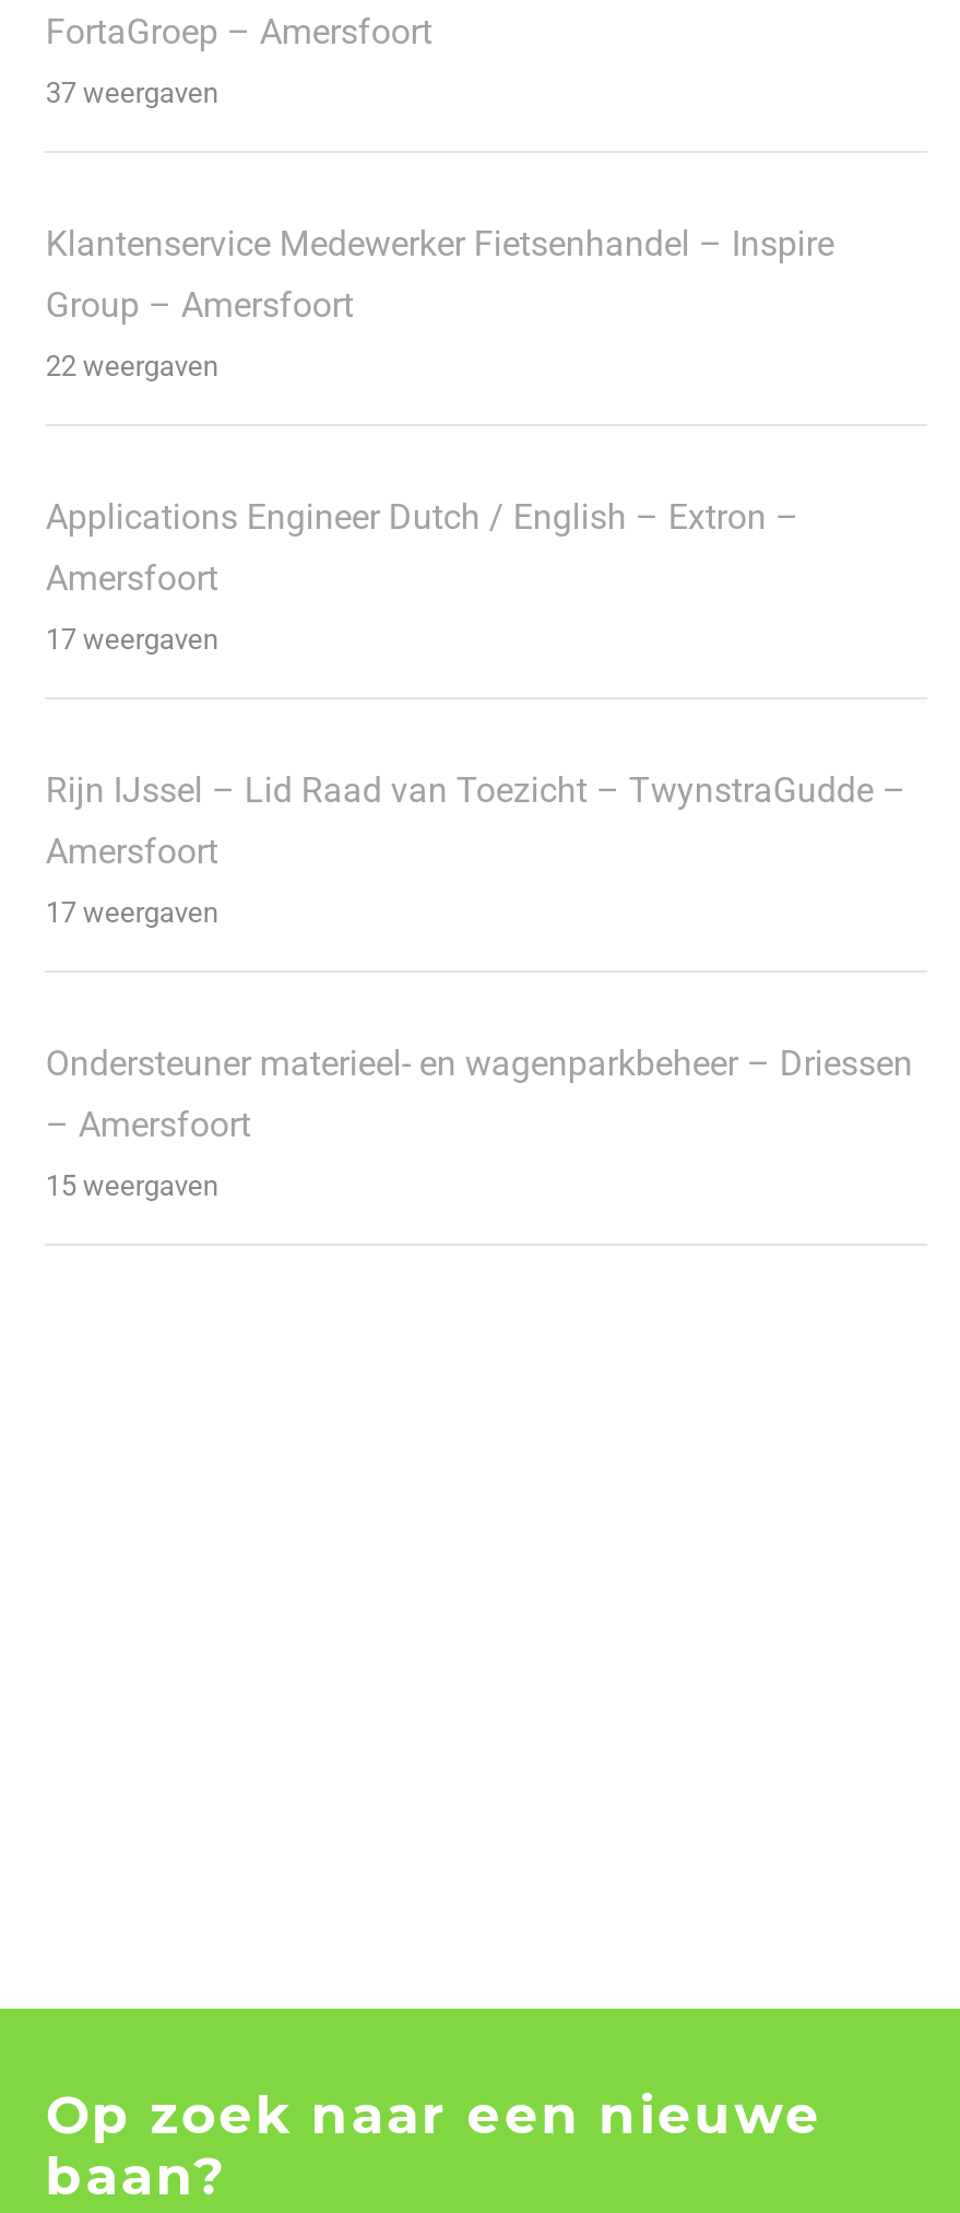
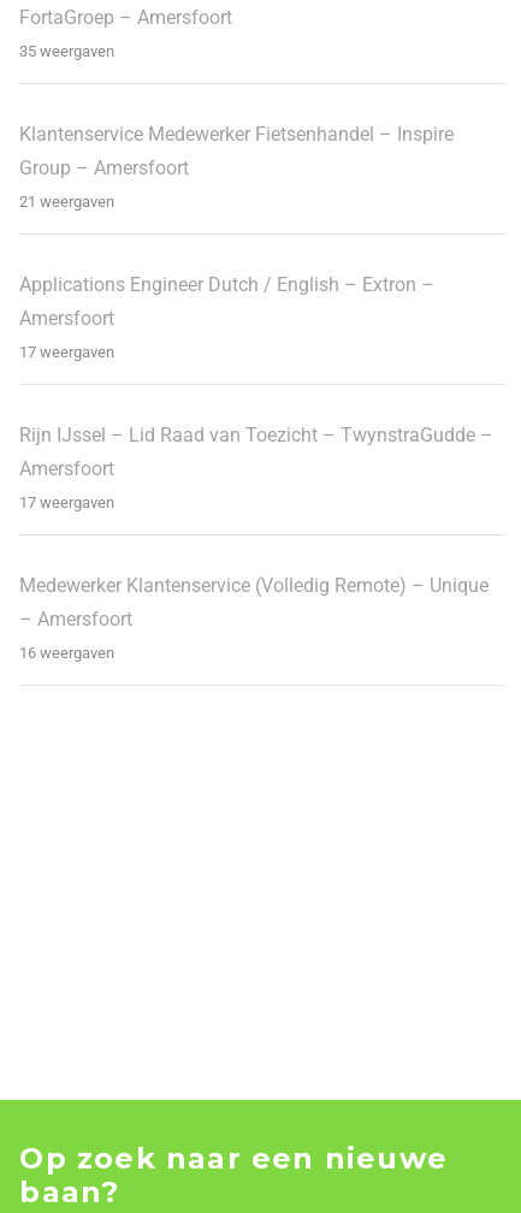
[46,76,218,108] 37 weergaven -> [20,42,115,60] 35 weergaven
[46,349,218,382] 22 weergaven -> [20,192,115,210] 21 weergaven
[46,1042,913,1083] Ondersteuner materieel- en wagenparkbeheer – Driessen -> [20,574,489,596] Medewerker Klantenservice (Volledig Remote) – Unique
[46,1168,218,1201] 15 weergaven -> [20,643,115,661] 16 weergaven

